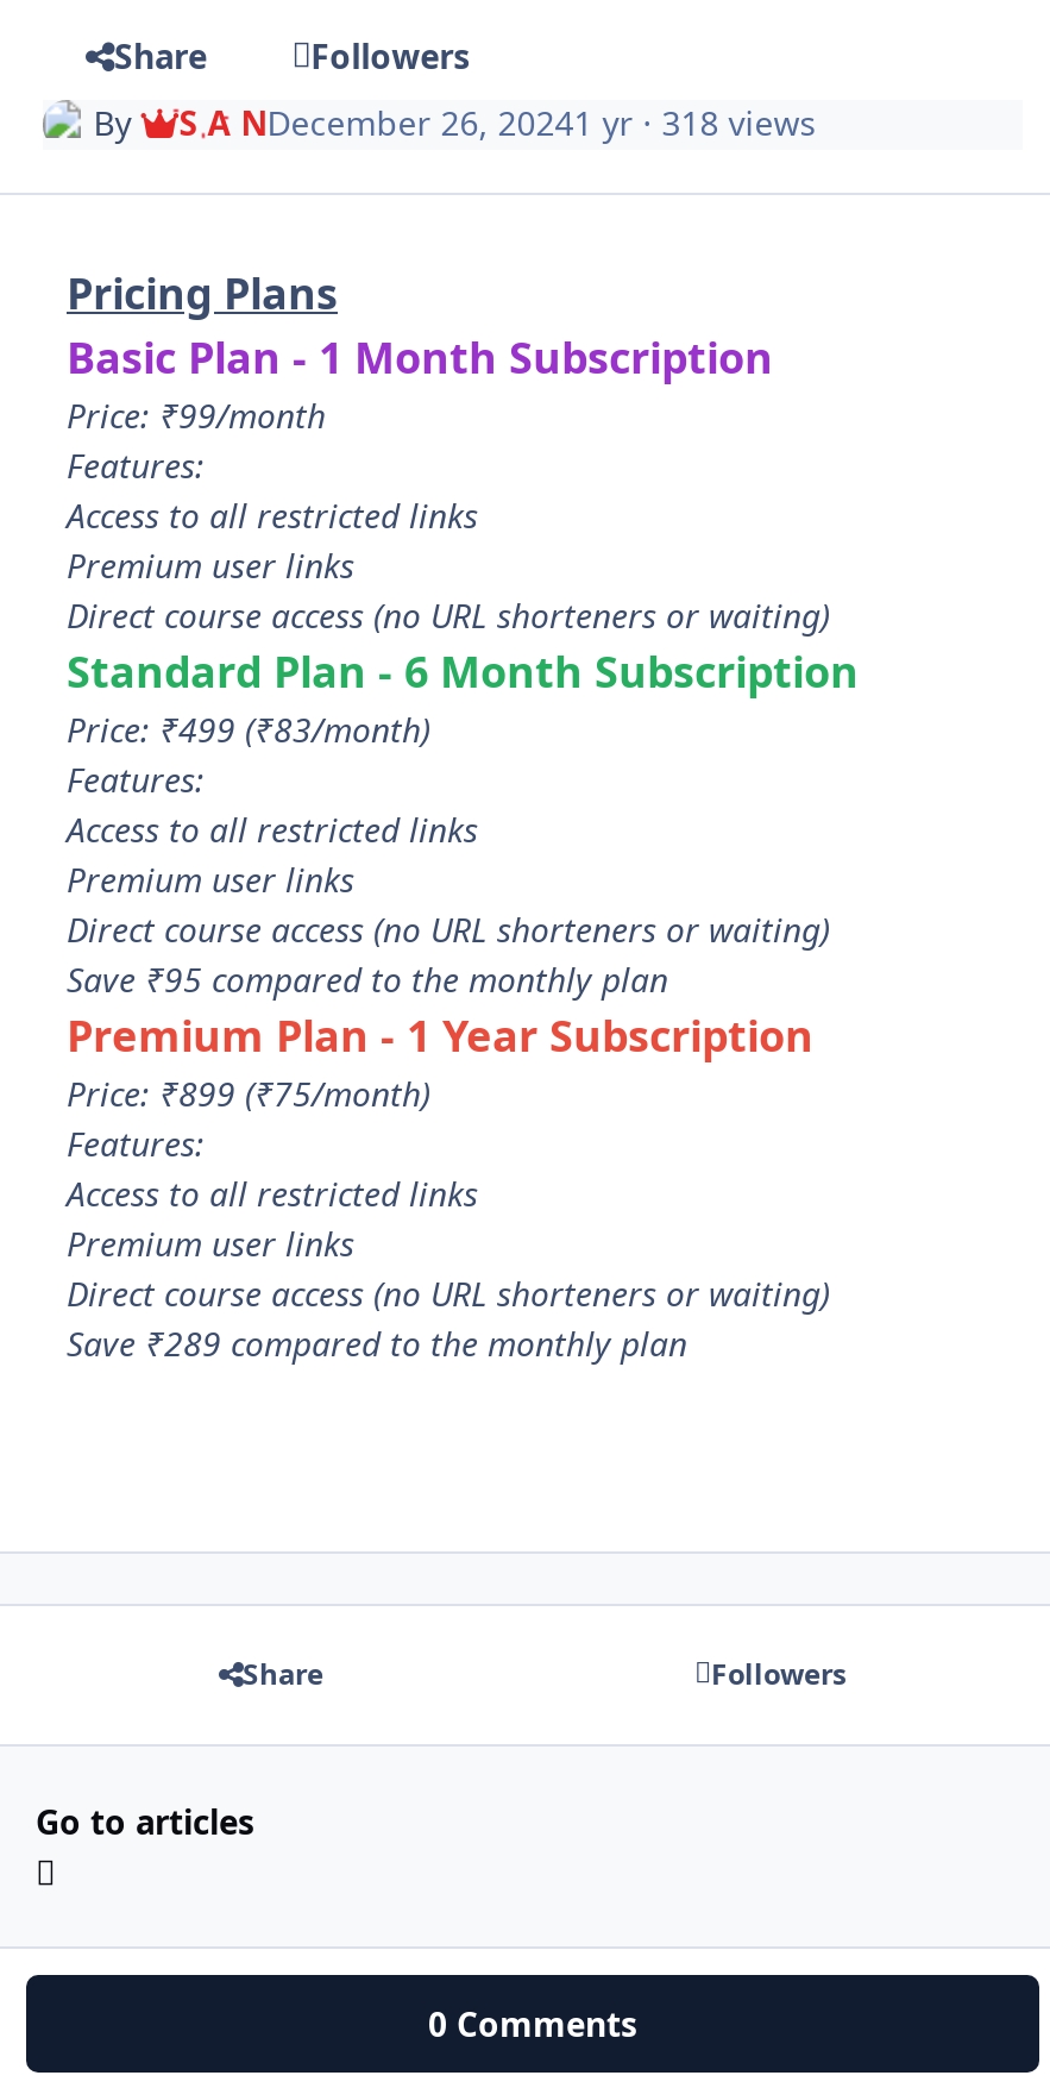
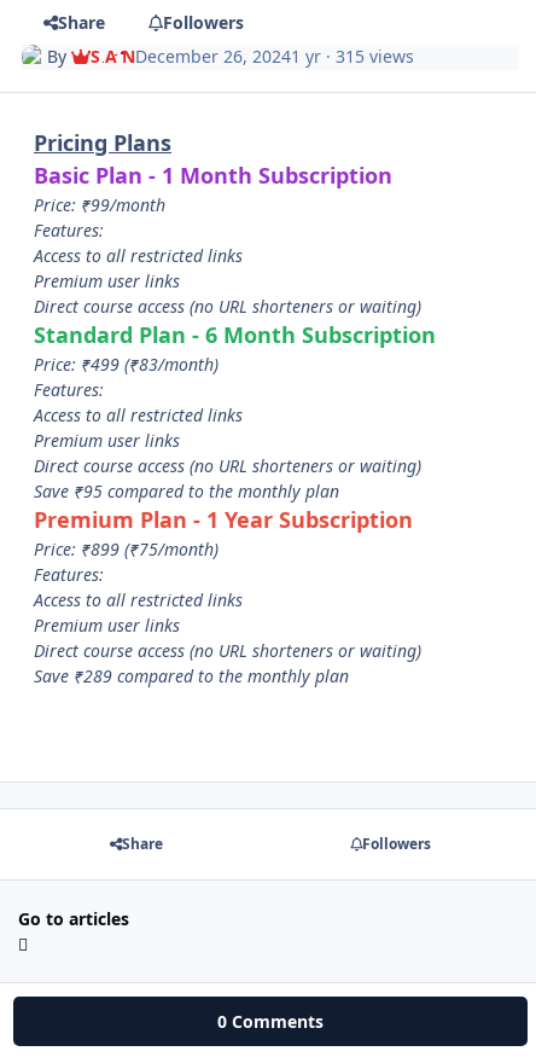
[179,100,816,146] S A NDecember 26, 20241 yr · 318 views -> [91,45,414,68] S A NDecember 26, 20241 yr · 315 views

